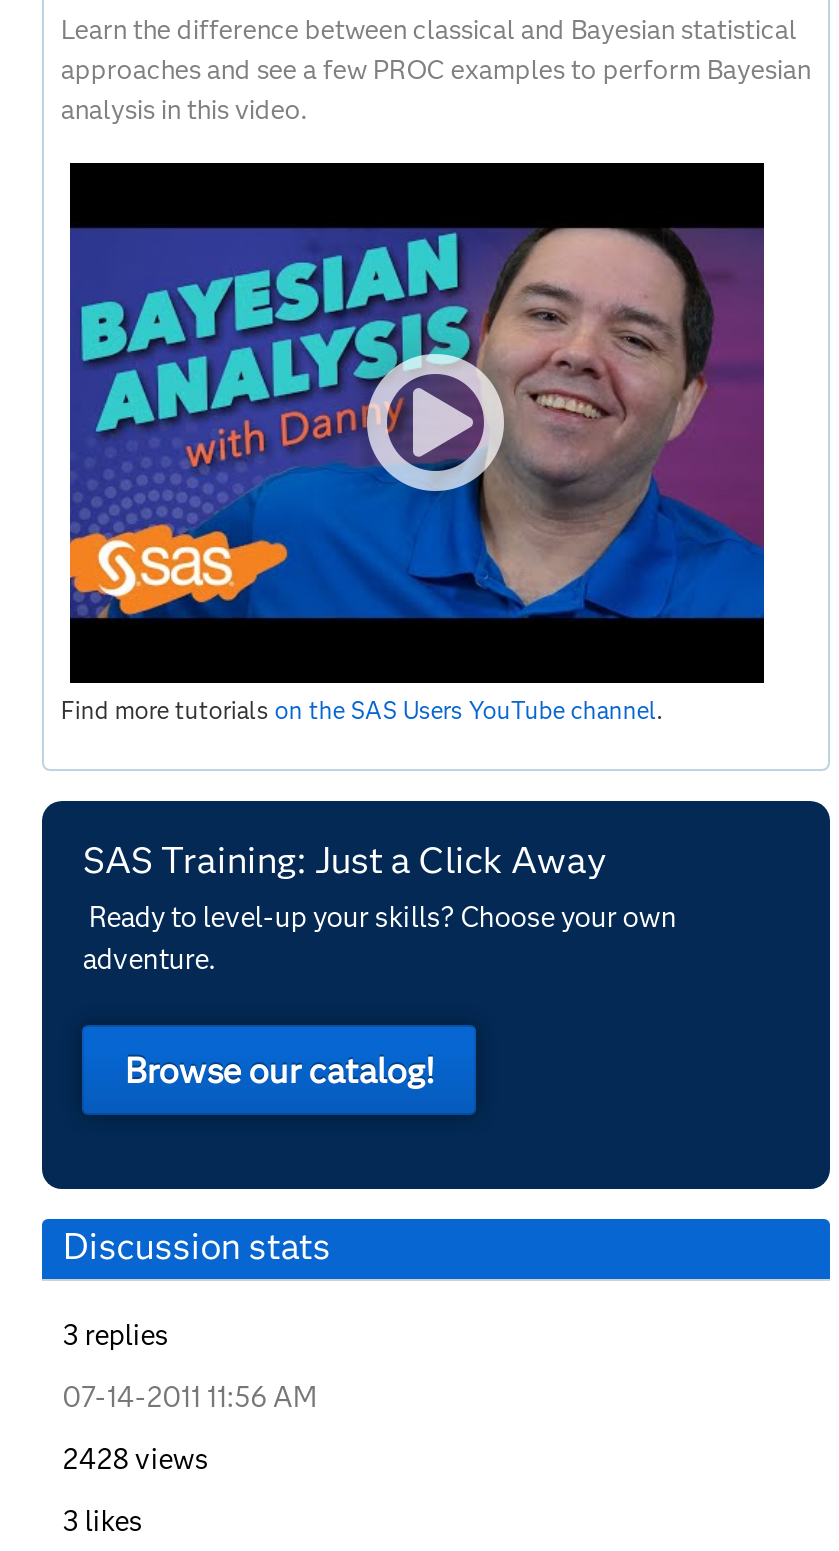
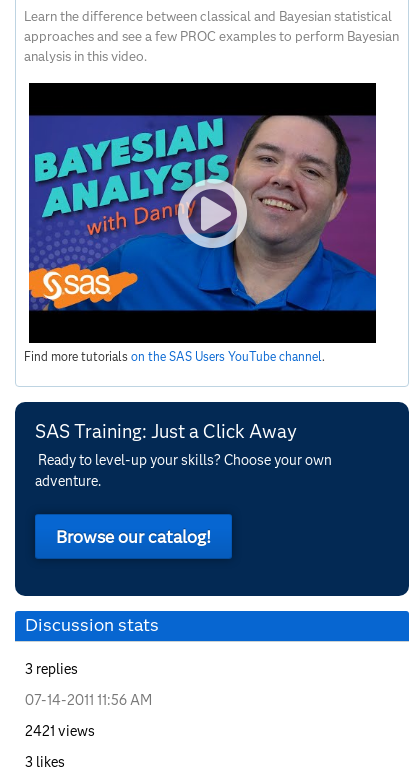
[63,1440,209,1476] 2428 views -> [25,722,95,740] 2421 views

